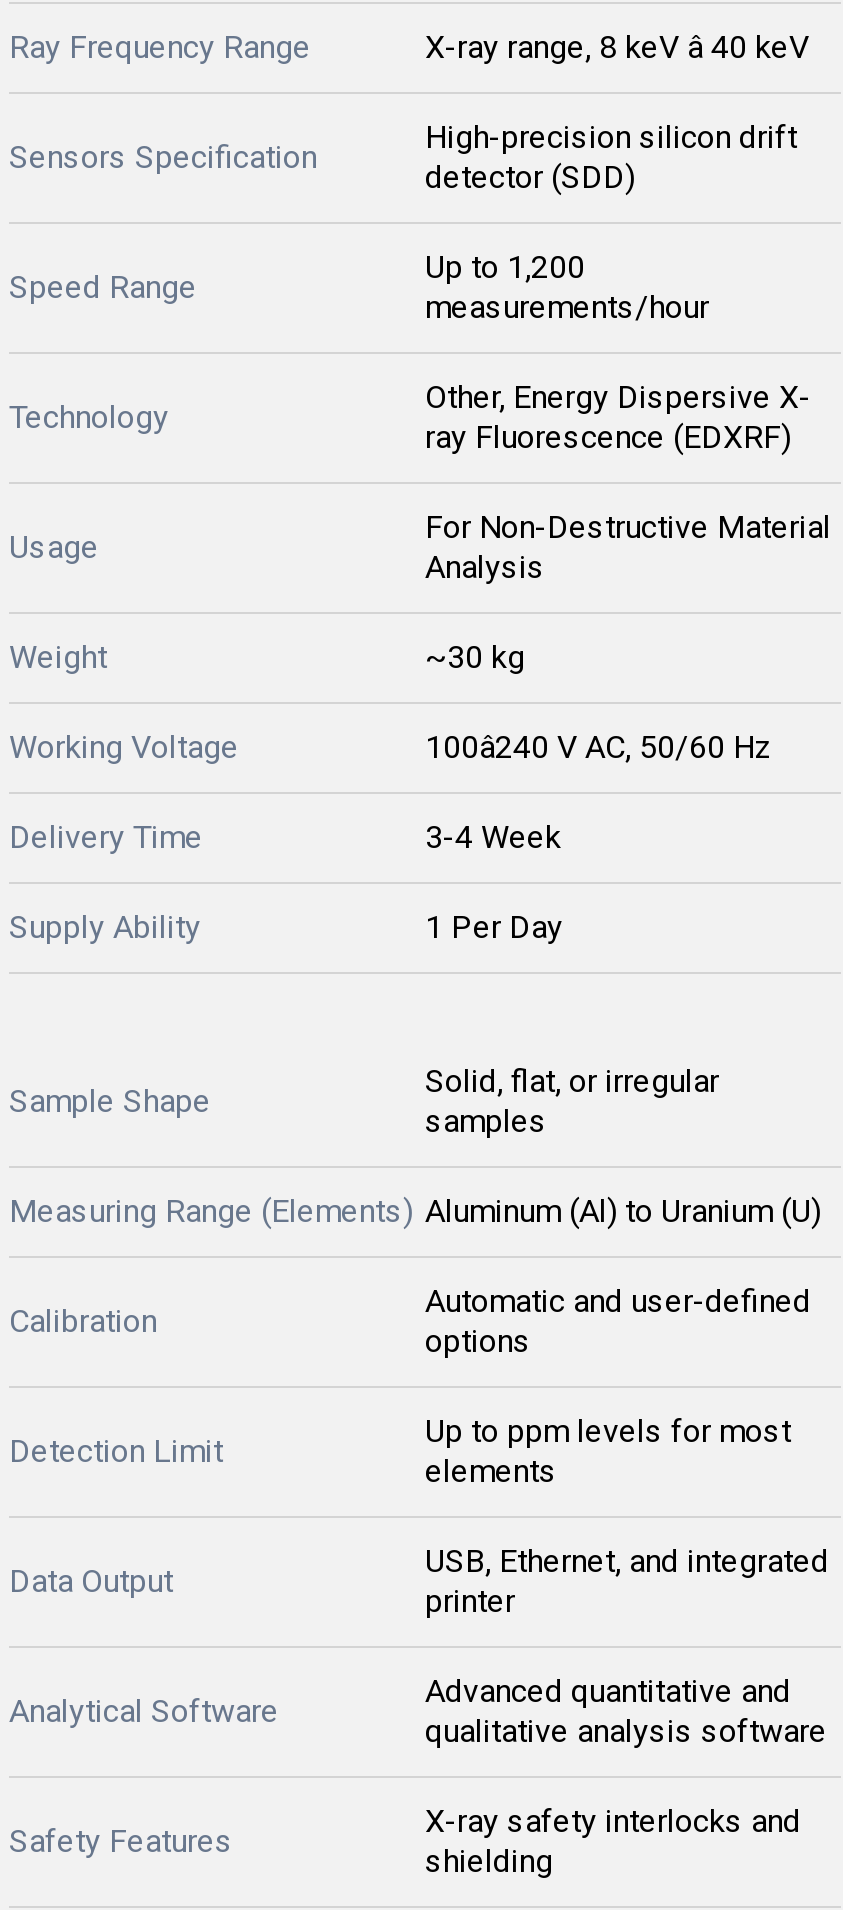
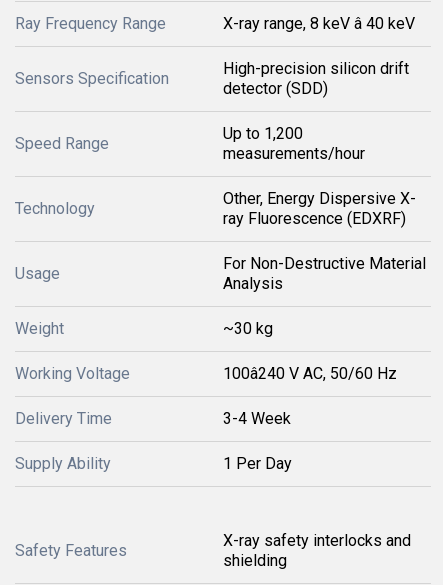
[9,1062,821,1340] Solid, flat, or irregular | samples | Measuring Range (Elements) Aluminum (Al) to Uranium (U) | Calibration -> none
[9,1082,211,1120] Sample Shape -> none
[9,1282,811,1470] Automatic and user-defined | options | Detection Limit -> none
[9,1412,791,1600] Up to ppm levels for most | elements | Data Output -> none
[9,1542,829,1730] USB, Ethernet, and integrated | printer | Analytical Software -> none
[425,1672,827,1750] Advanced quantitative and | qualitative analysis software -> none

